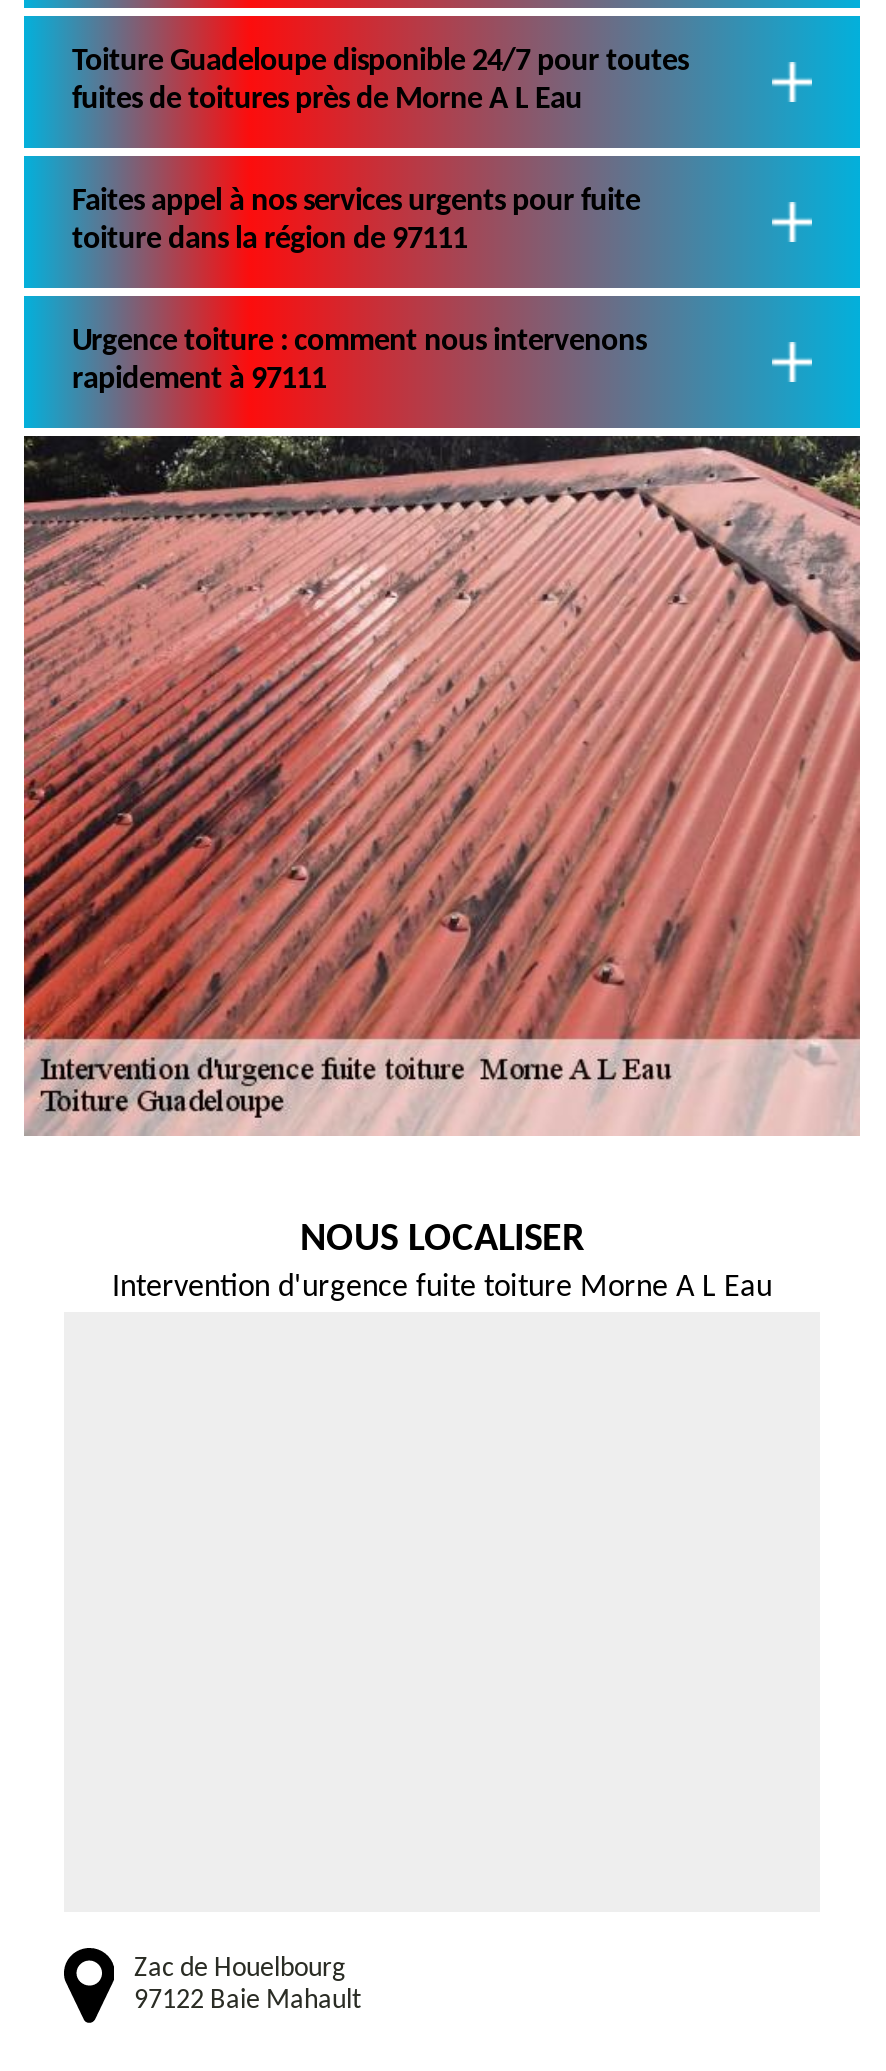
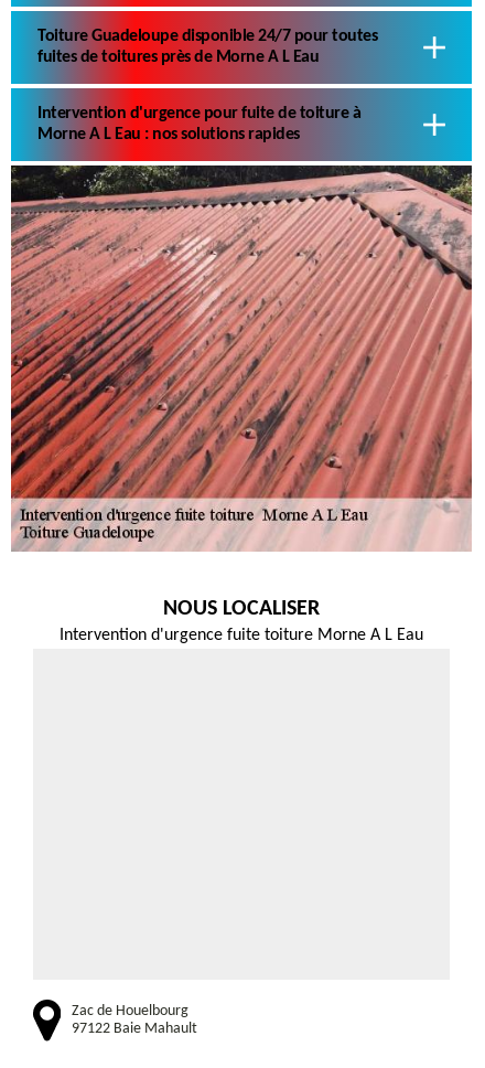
[72,185,646,395] Faites appel à nos services urgents pour fuite | toiture dans la région de 97111 | Urgence toiture : comment nous intervenons | rapidement à 97111 -> [37,104,360,143] Intervention d'urgence pour fuite de toiture à | Morne A L Eau : nos solutions rapides

